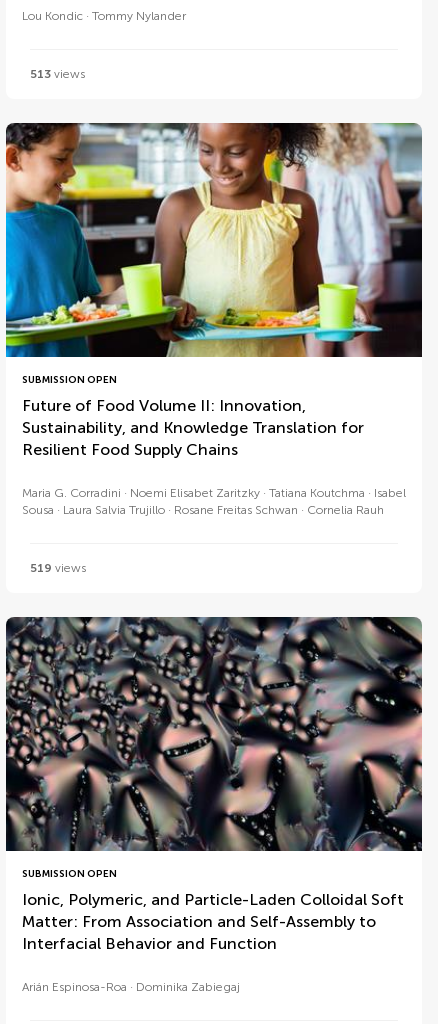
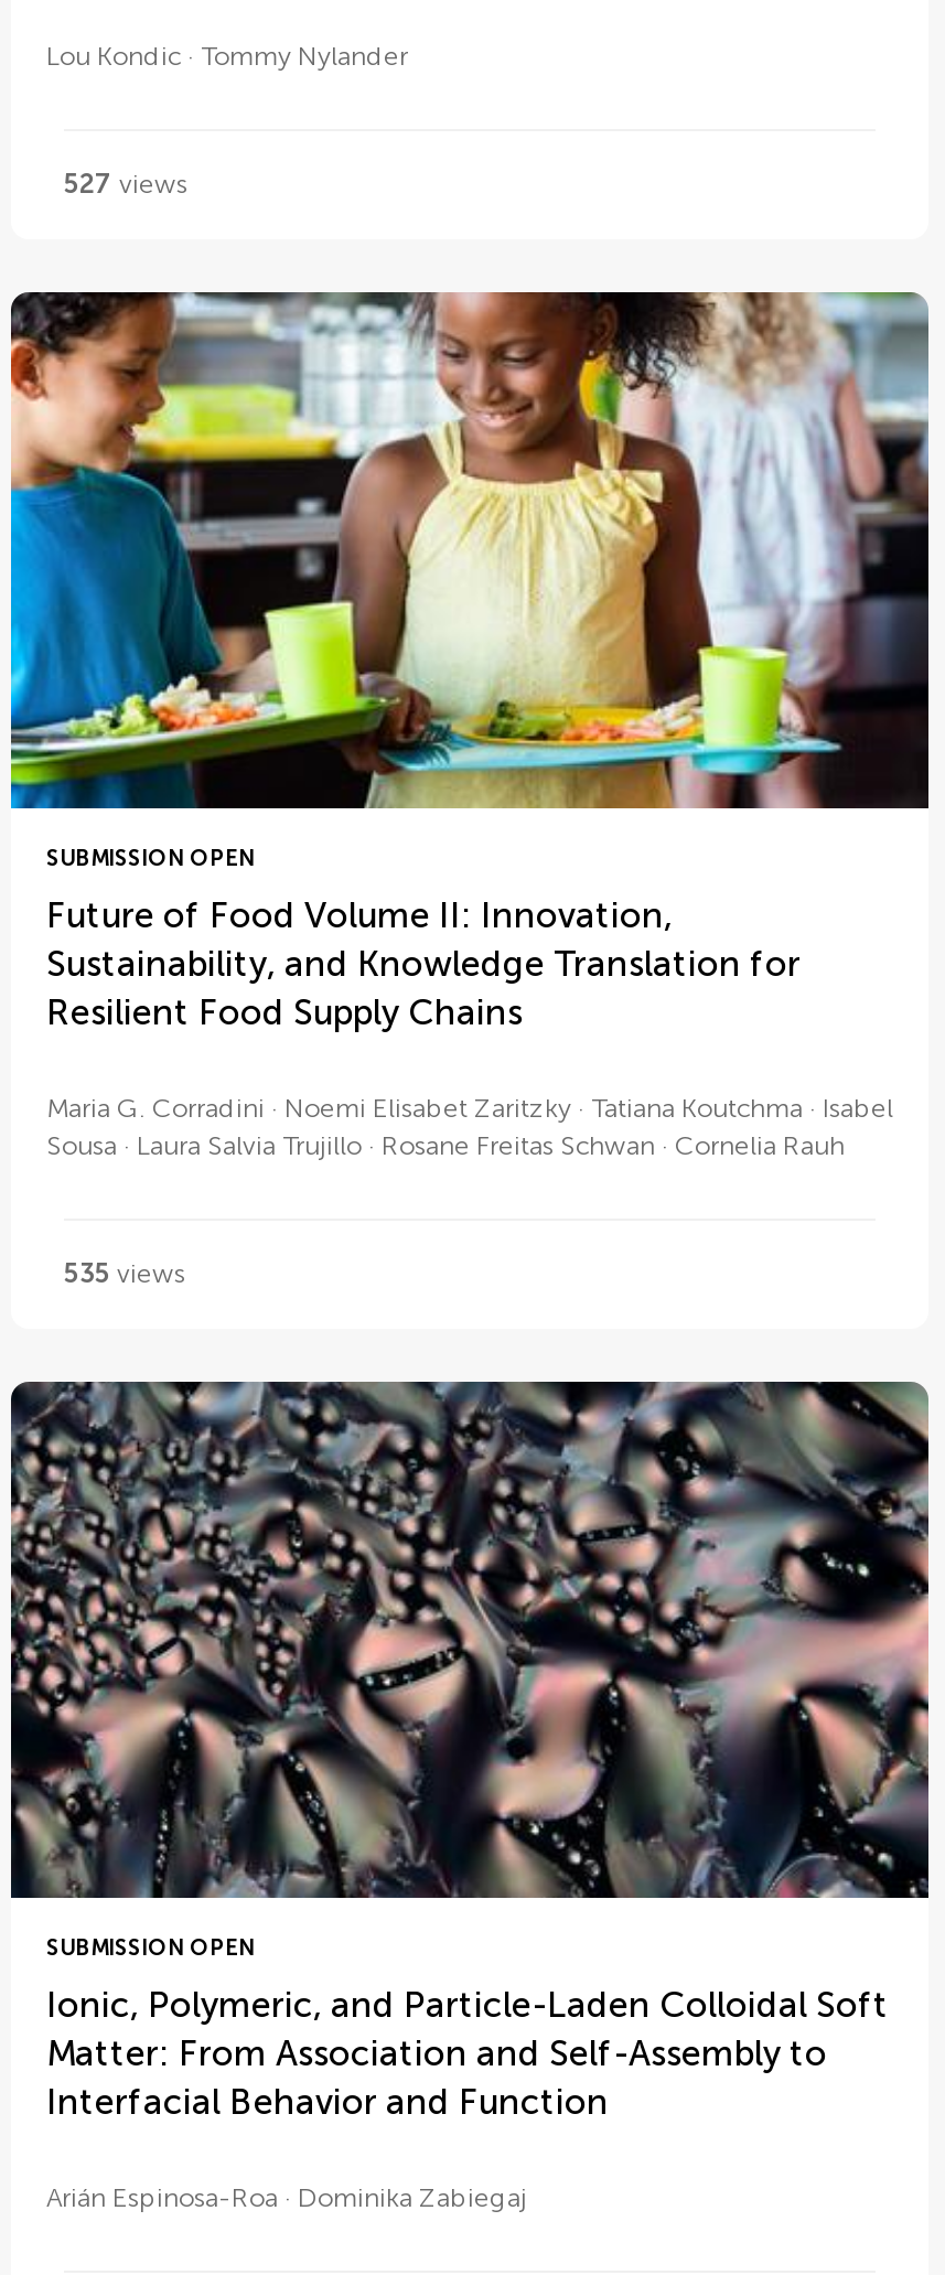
[30,67,85,81] 513 views -> [64,169,187,200] 527 views
[30,561,86,575] 519 views -> [64,1258,185,1289] 535 views

